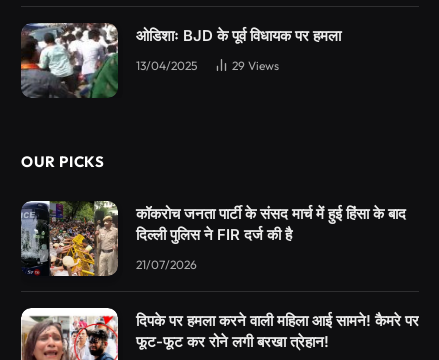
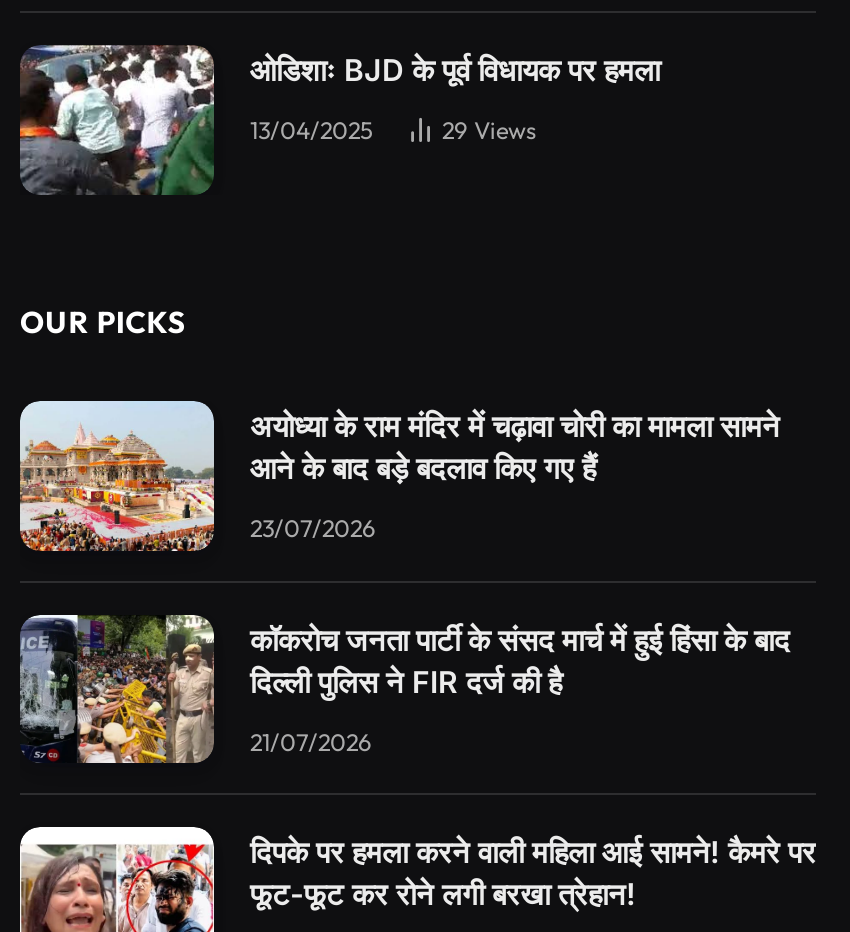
none -> [18,399,780,551] [image] | अयोध्या के राम मंदिर में चढ़ावा चोरी का मामला सामने | आने के बाद बड़े बदलाव किए गए हैं | 23/07/2026

